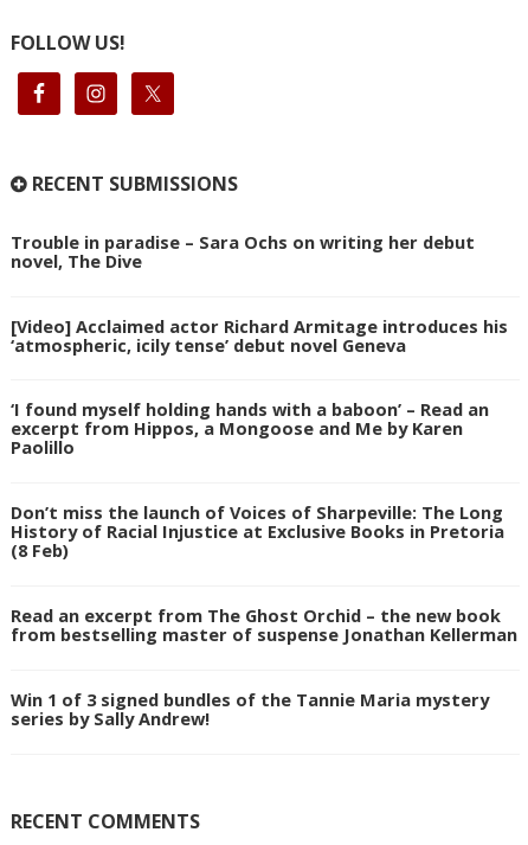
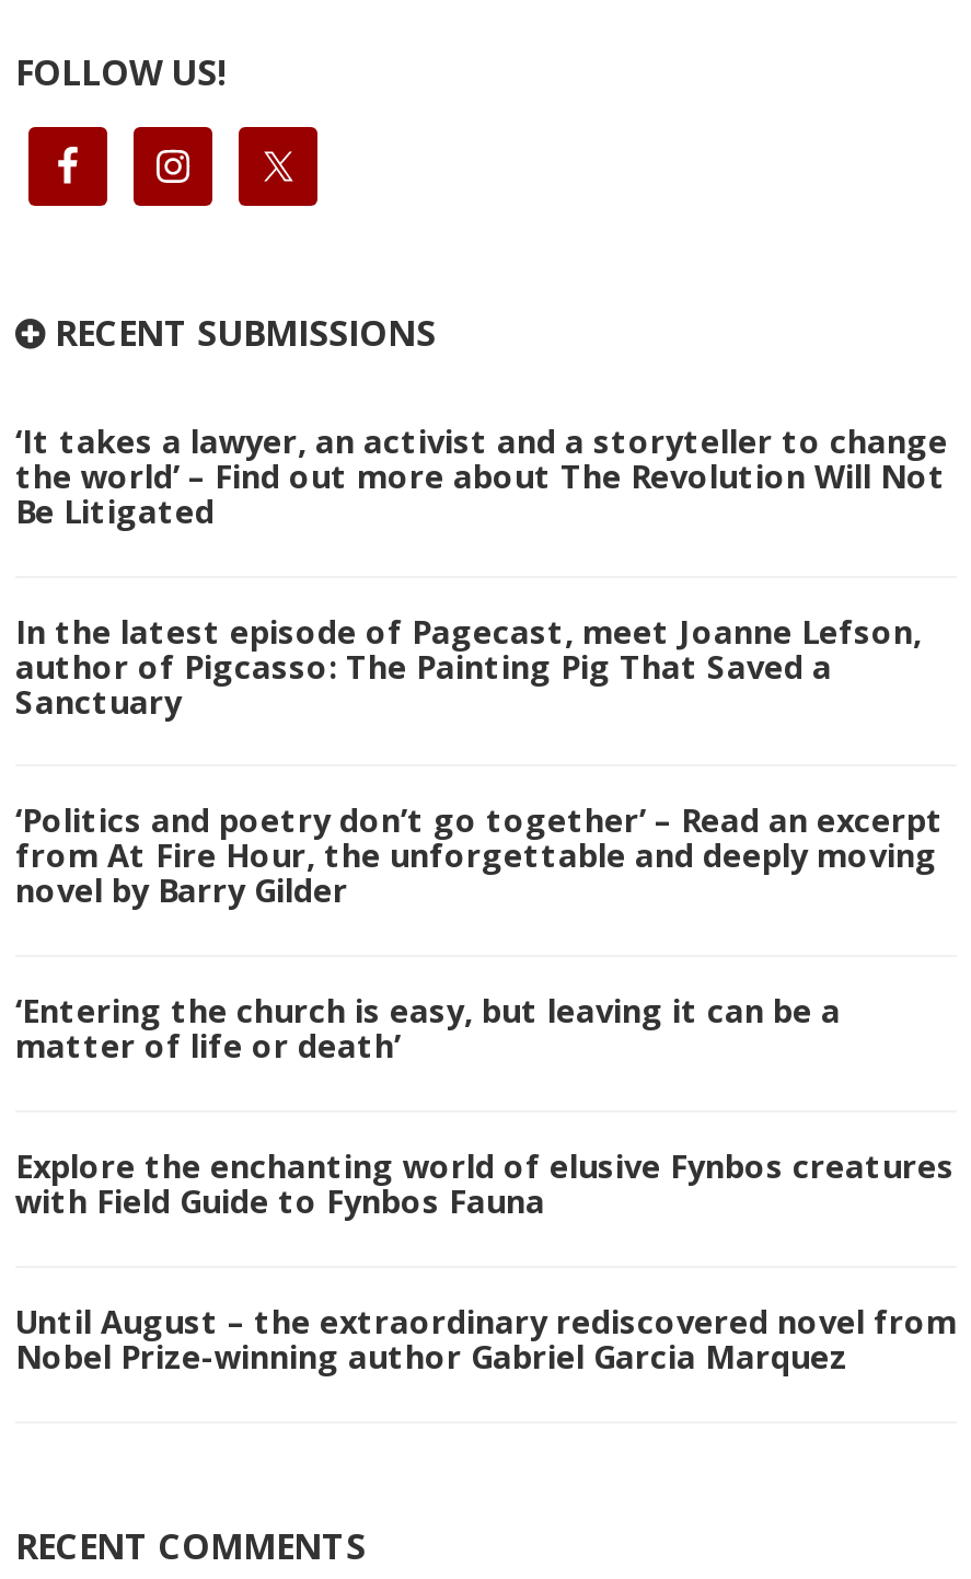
[11,230,475,272] Trouble in paradise – Sara Ochs on writing her debut | novel, The Dive -> [15,418,948,532] ‘It takes a lawyer, an activist and a storyteller to change | the world’ – Find out more about The Revolution Will Not | Be Litigated
[11,313,508,356] [Video] Acclaimed actor Richard Armitage introduces his | ‘atmospheric, icily tense’ debut novel Geneva -> [15,608,922,722] In the latest episode of Pagecast, meet Joanne Lefson, | author of Pigcasso: The Painting Pig That Saved a | Sanctuary
[11,397,489,459] ‘I found myself holding hands with a baboon’ – Read an | excerpt from Hippos, a Mongoose and Me by Karen | Paolillo -> [15,798,944,912] ‘Politics and poetry don’t go together’ – Read an excerpt | from At Fire Hour, the unforgettable and deeply moving | novel by Barry Gilder
[11,500,504,562] Don’t miss the launch of Voices of Sharpeville: The Long | History of Racial Injustice at Exclusive Books in Pretoria | (8 Feb) -> [15,988,841,1067] ‘Entering the church is easy, but leaving it can be a | matter of life or death’
[11,603,517,646] Read an excerpt from The Ghost Orchid – the new book | from bestselling master of suspense Jonathan Kellerman -> [15,1143,955,1222] Explore the enchanting world of elusive Fynbos creatures | with Field Guide to Fynbos Fauna
[11,687,489,730] Win 1 of 3 signed bundles of the Tannie Maria mystery | series by Sally Andrew! -> [15,1298,957,1377] Until August – the extraordinary rediscovered novel from | Nobel Prize-winning author Gabriel Garcia Marquez

